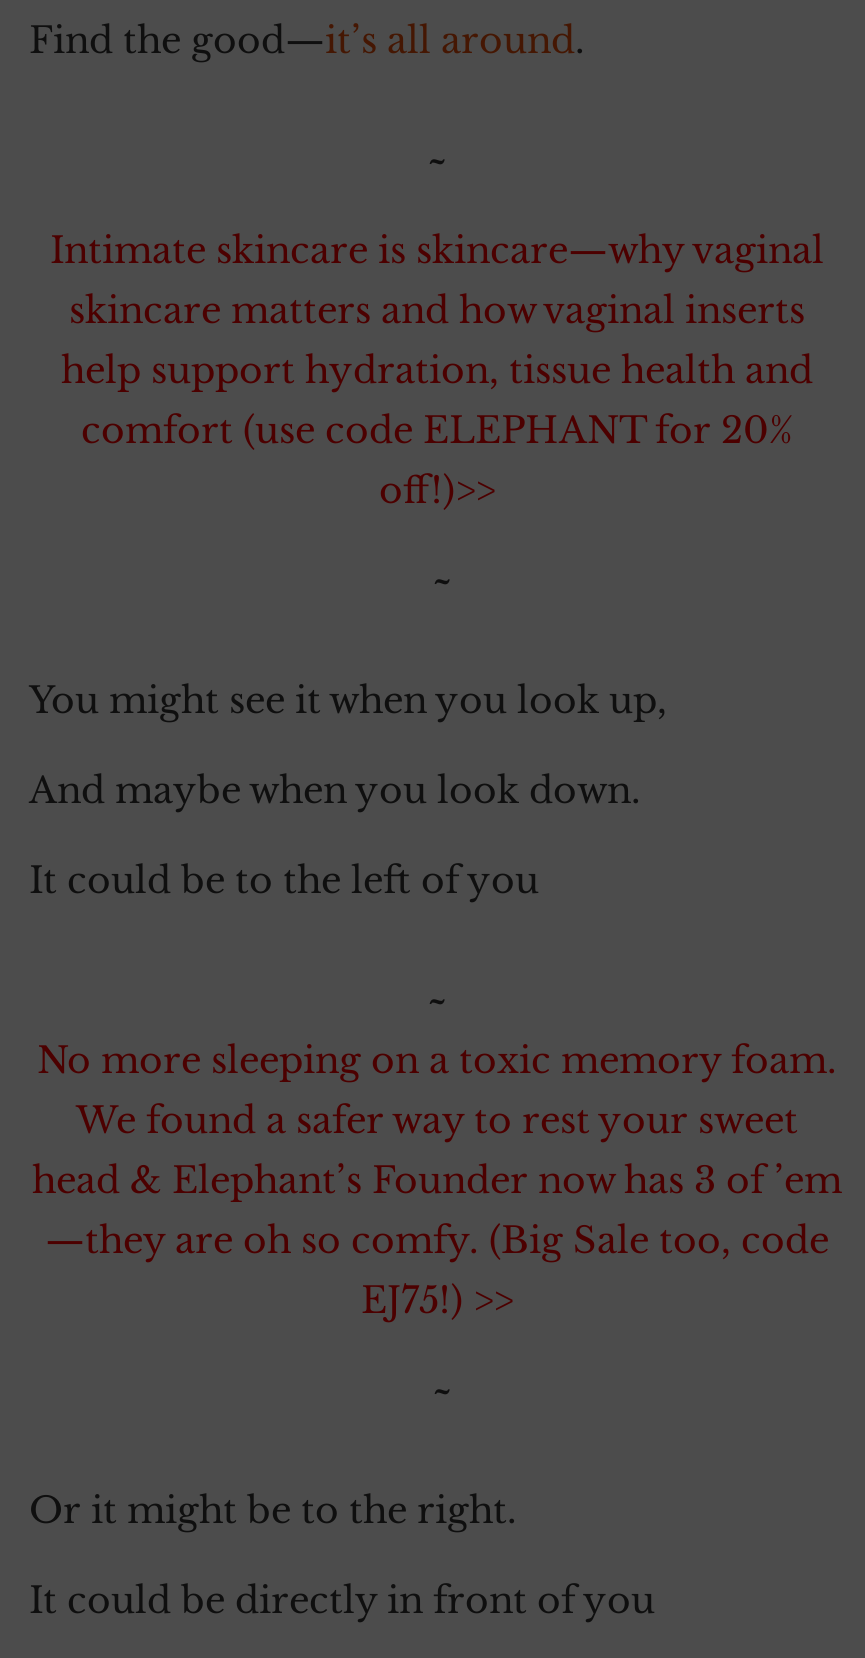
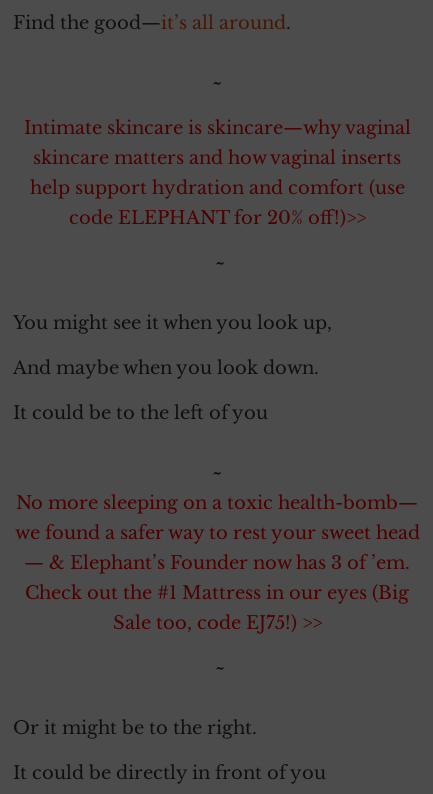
[61,349,813,513] help support hydration, tissue health and | comfort (use code ELEPHANT for 20% | off!)>> -> [29,177,404,229] help support hydration and comfort (use | code ELEPHANT for 20% off!)>>
[32,1039,842,1323] No more sleeping on a toxic memory foam. | We found a safer way to rest your sweet | head & Elephant’s Founder now has 3 of ’em | —they are oh so comfy. (Big Sale too, code | EJ75!) >> -> [14,492,419,634] No more sleeping on a toxic health-bomb— | we found a safer way to rest your sweet head | — & Elephant’s Founder now has 3 of ’em. | Check out the #1 Mattress in our eyes (Big | Sale too, code EJ75!) >>

